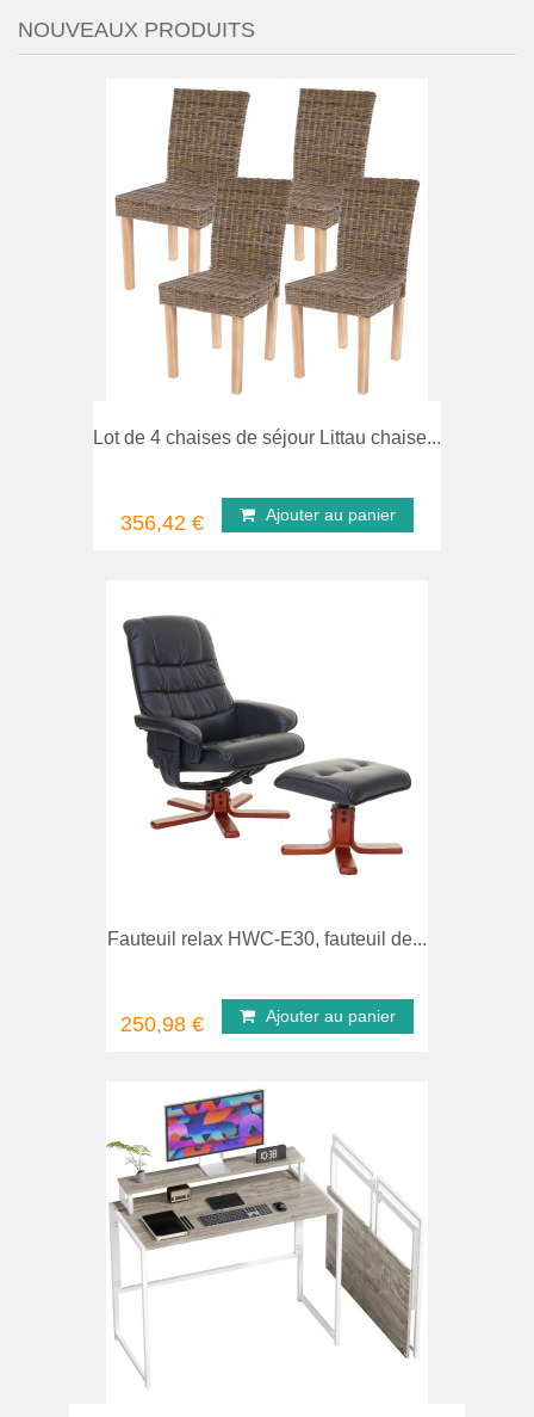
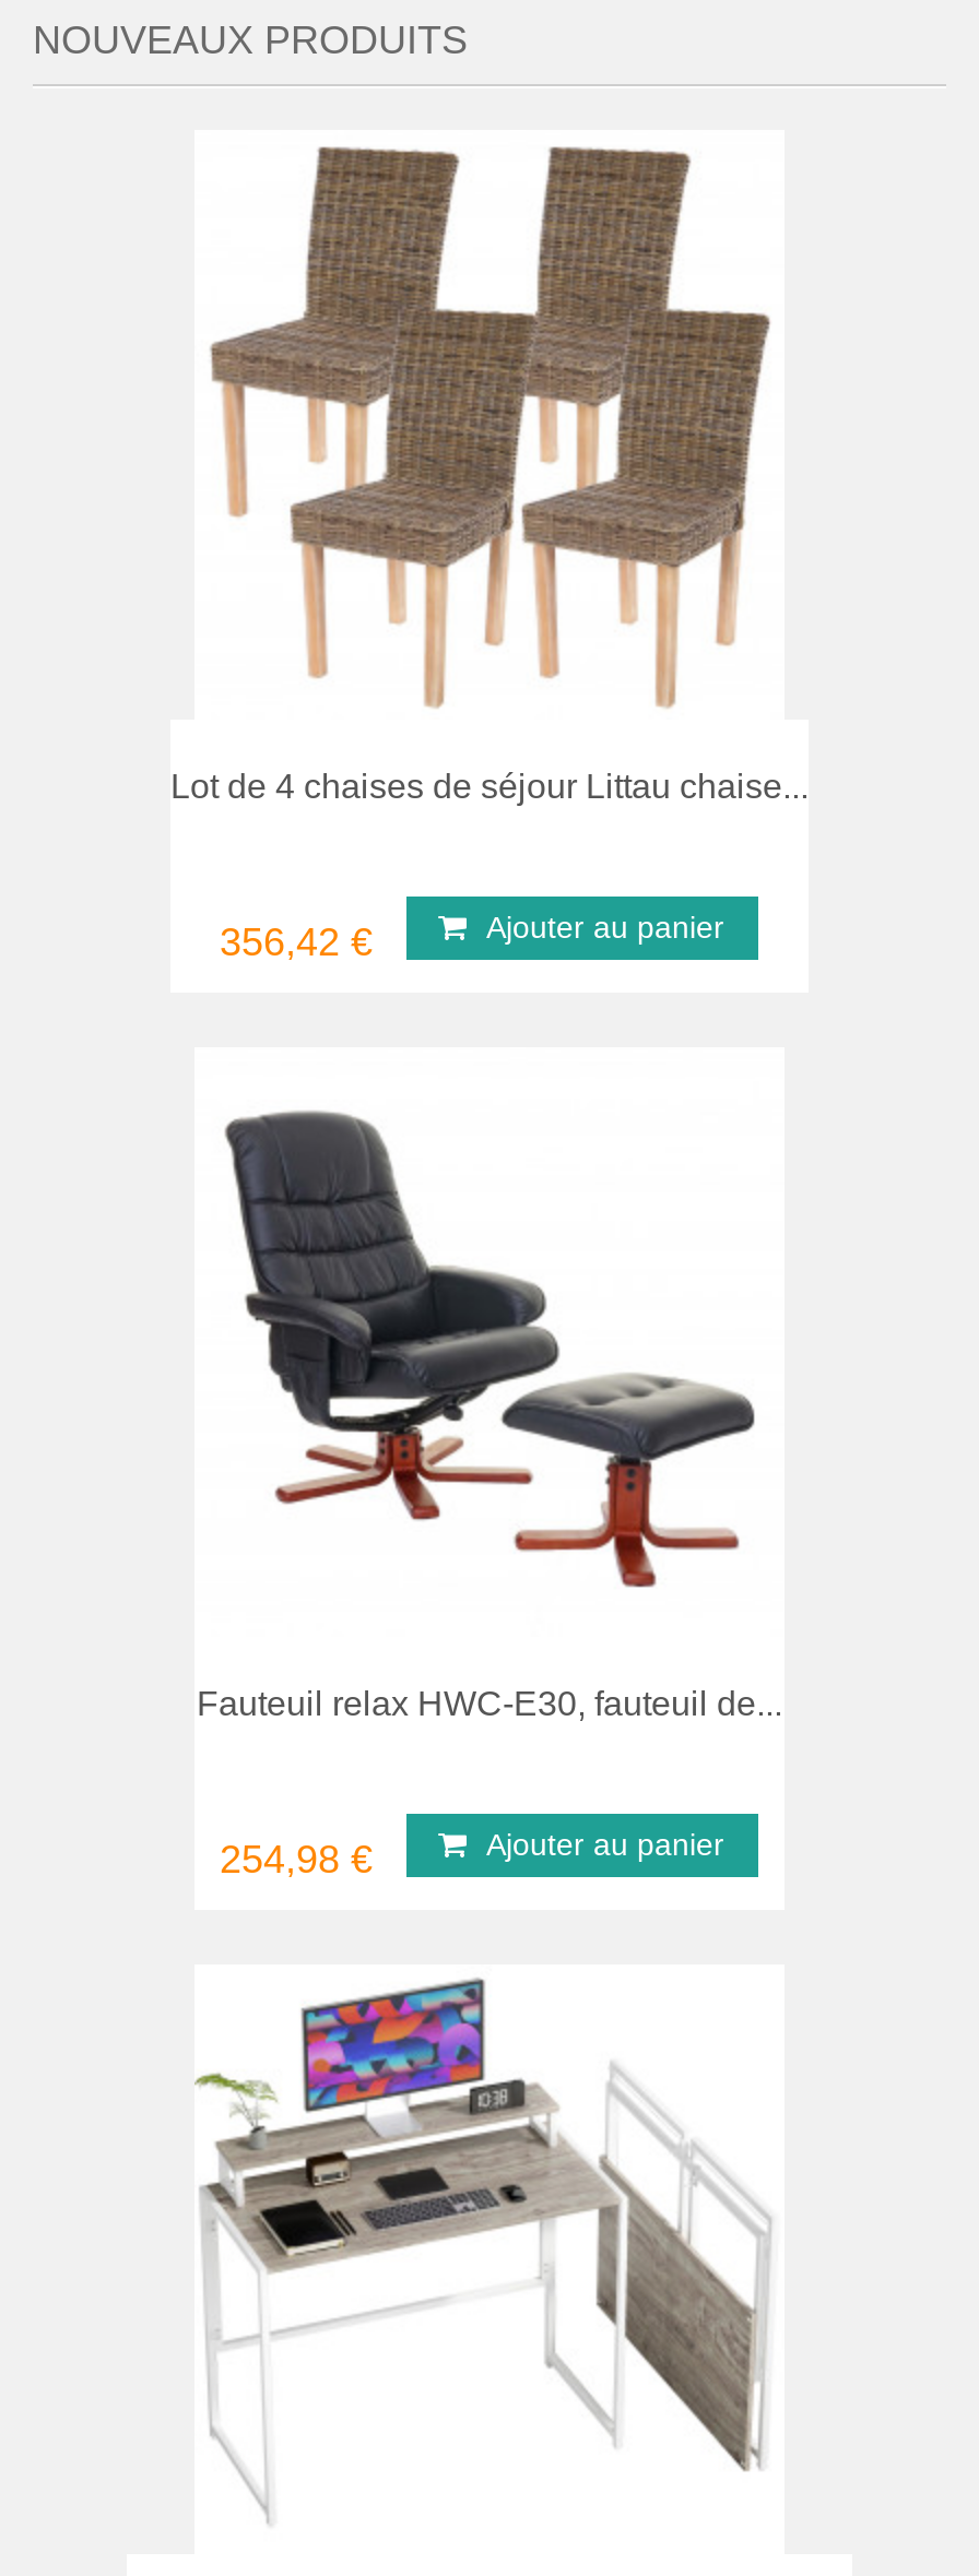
[120,1012,203,1036] 250,98 € -> [220,1838,373,1881] 254,98 €

